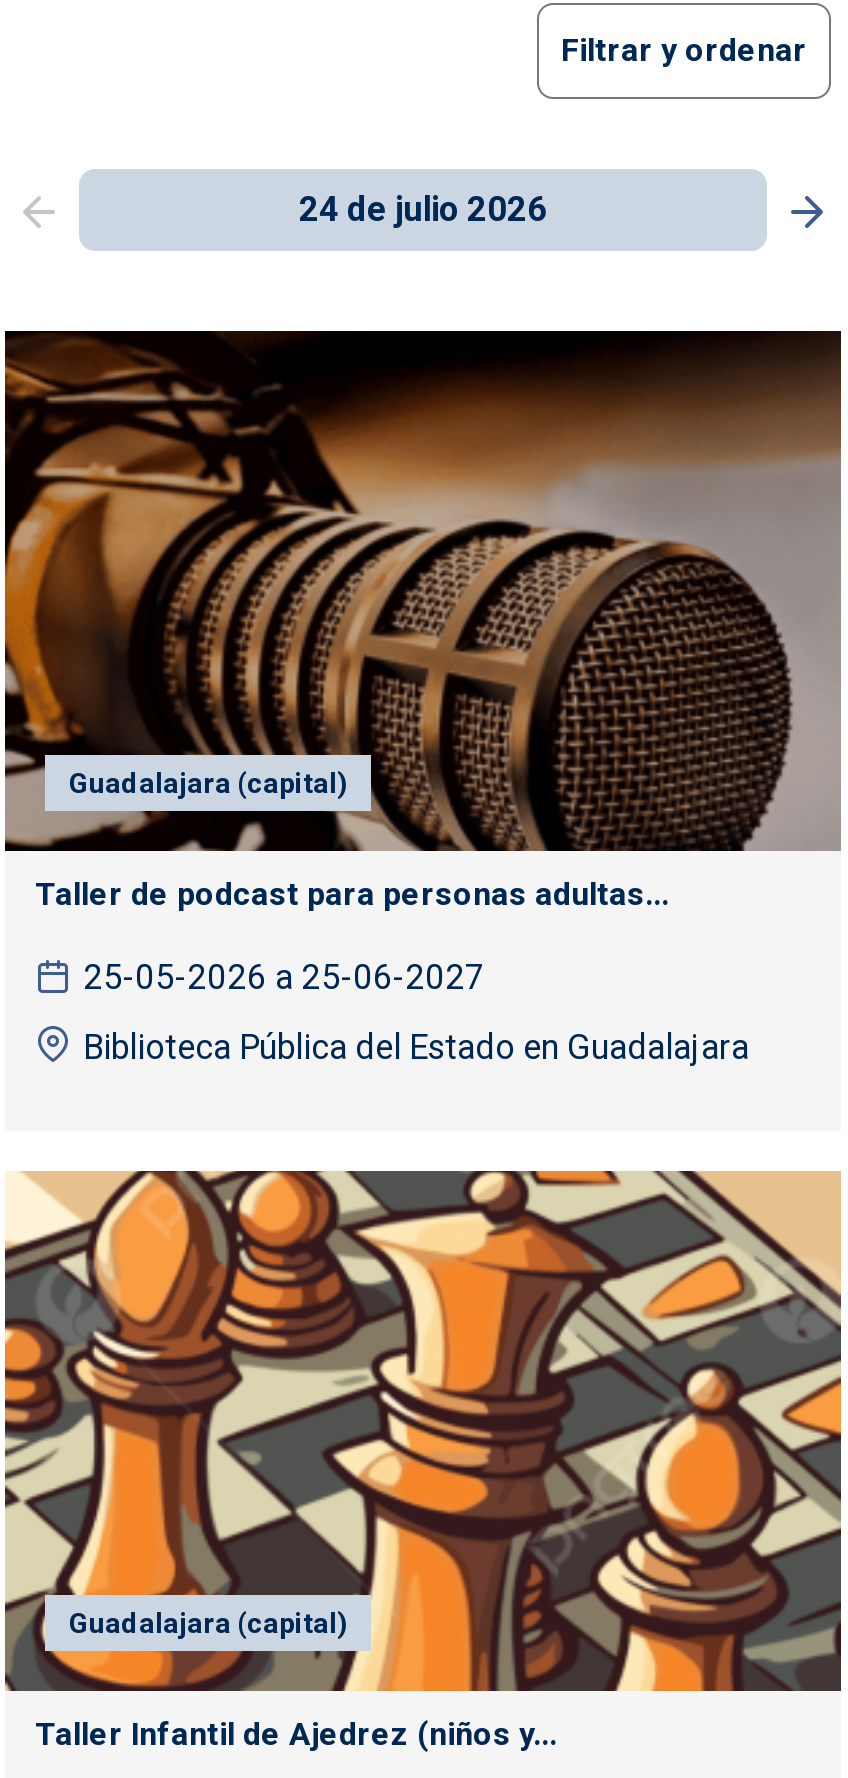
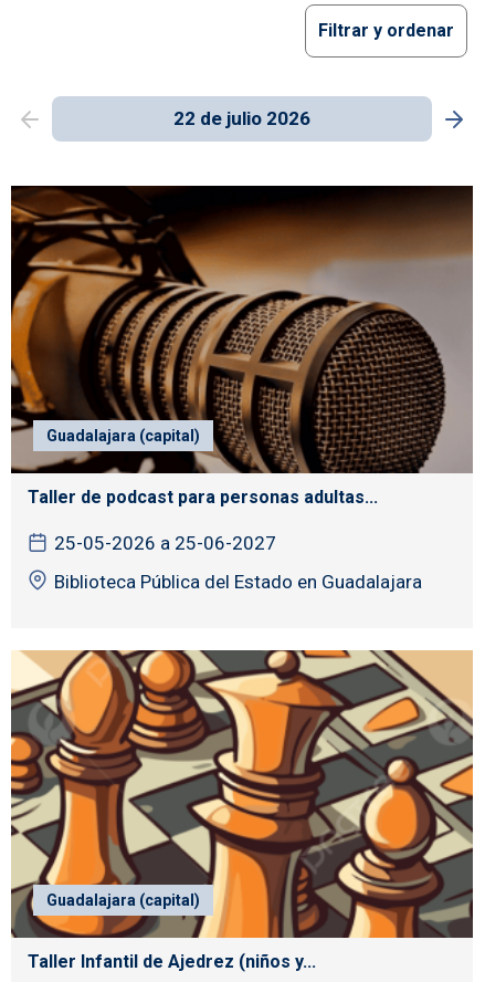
[299,189,547,229] 24 de julio 2026 -> [173,107,310,130] 22 de julio 2026

